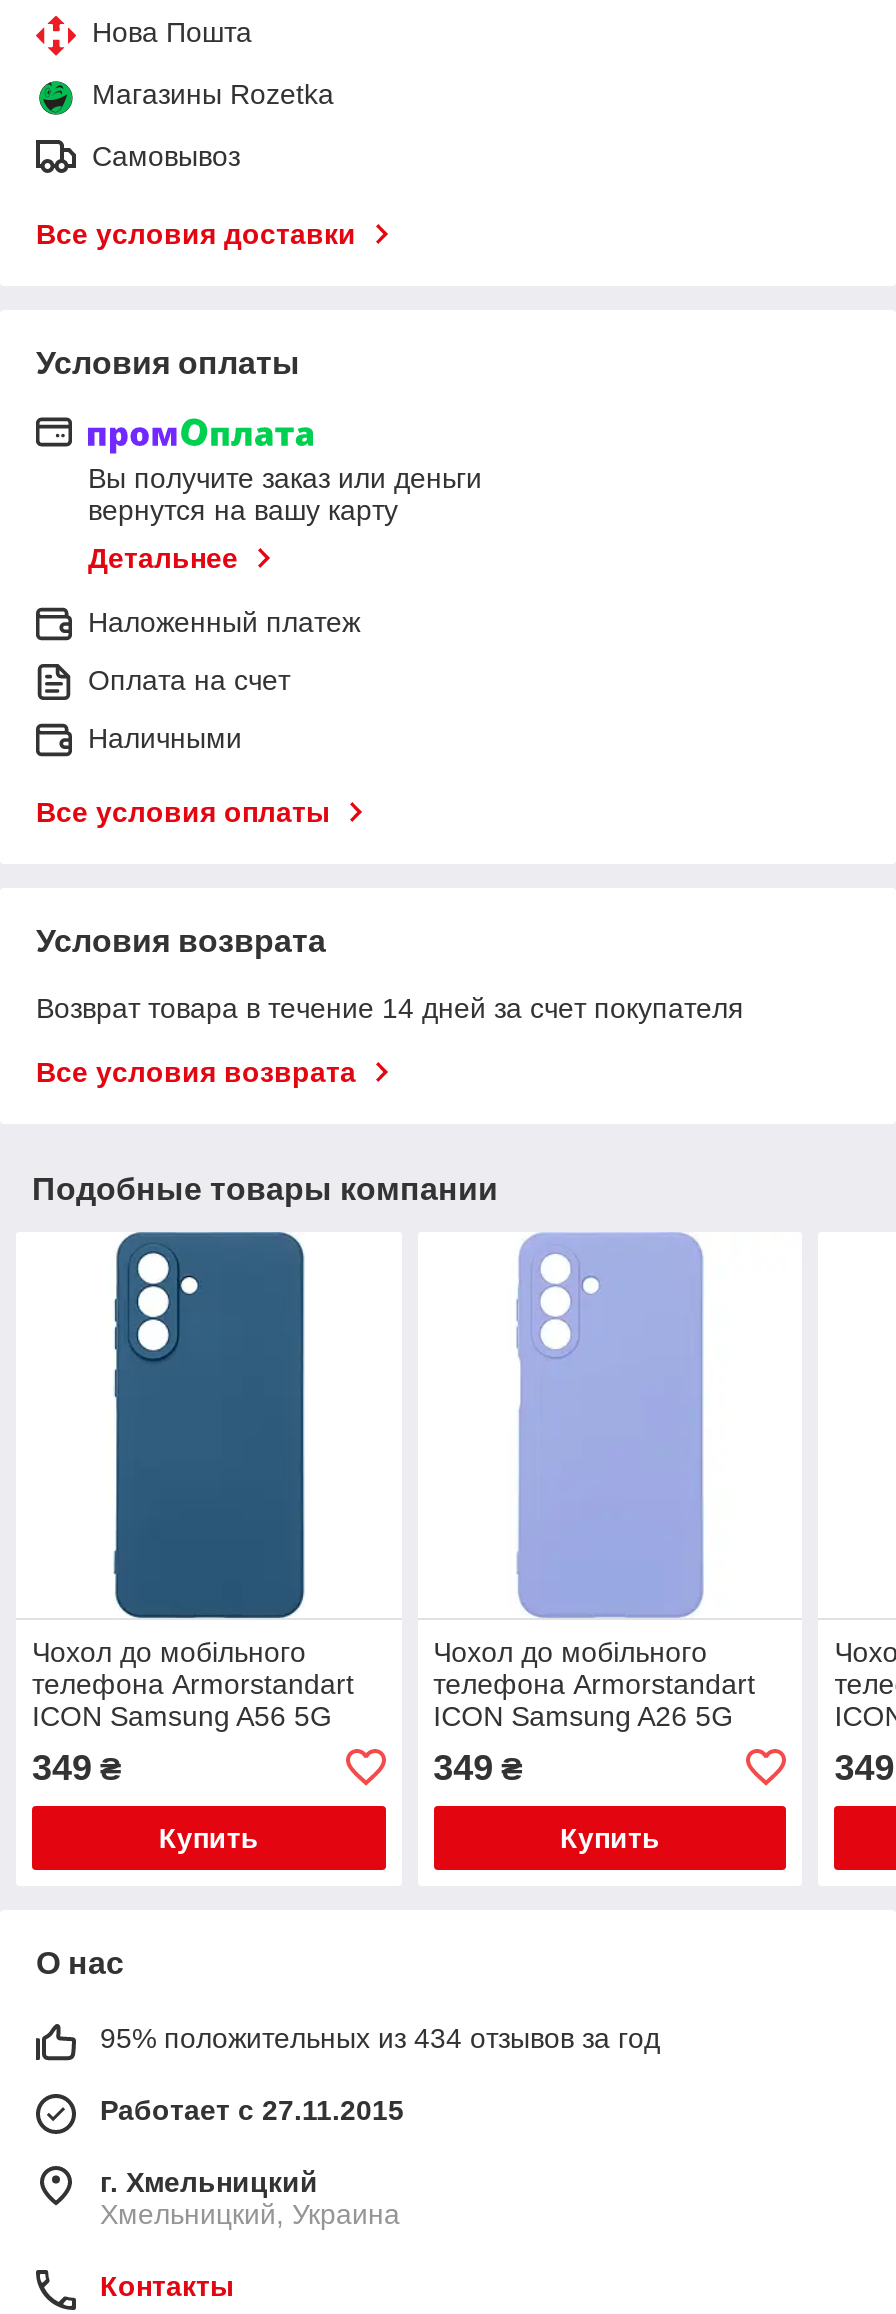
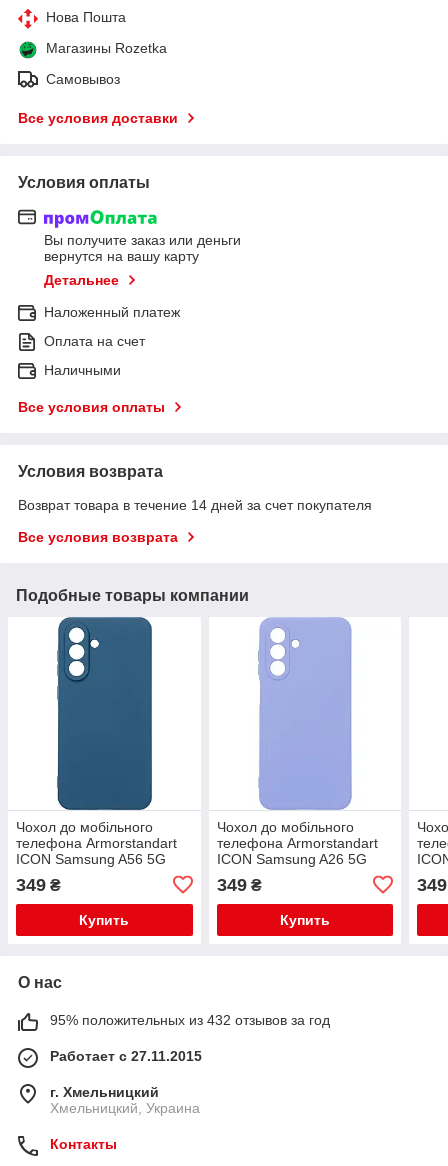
[100,2022,660,2054] 95% положительных из 434 отзывов за год -> [50,1012,330,1028] 95% положительных из 432 отзывов за год

